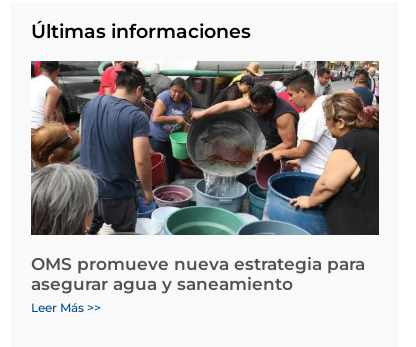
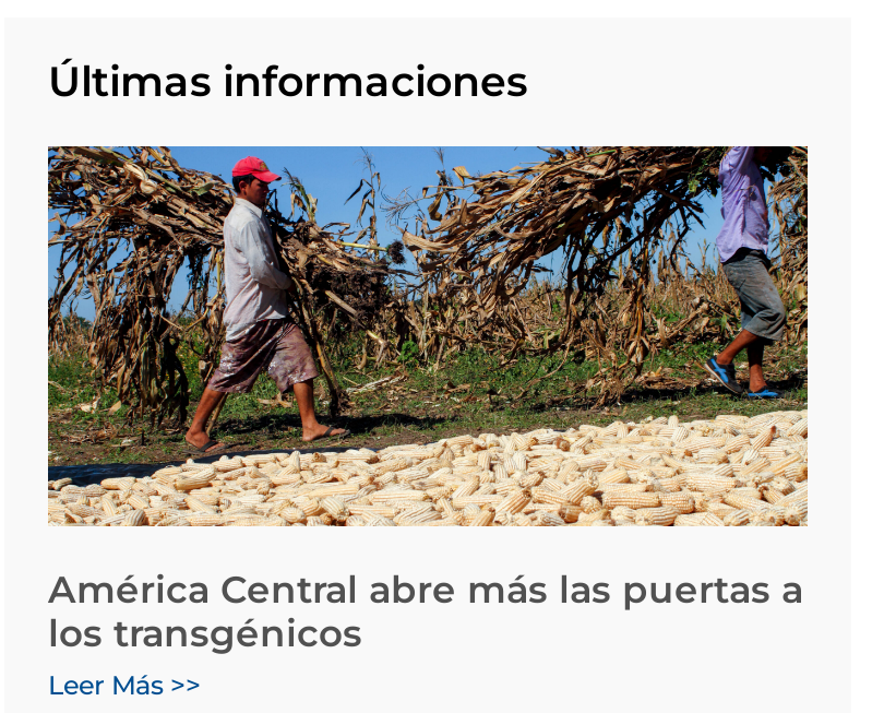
[30,60,380,294] [image] | OMS promueve nueva estrategia para | asegurar agua y saneamiento -> [46,144,810,655] [image] | América Central abre más las puertas a | los transgénicos

